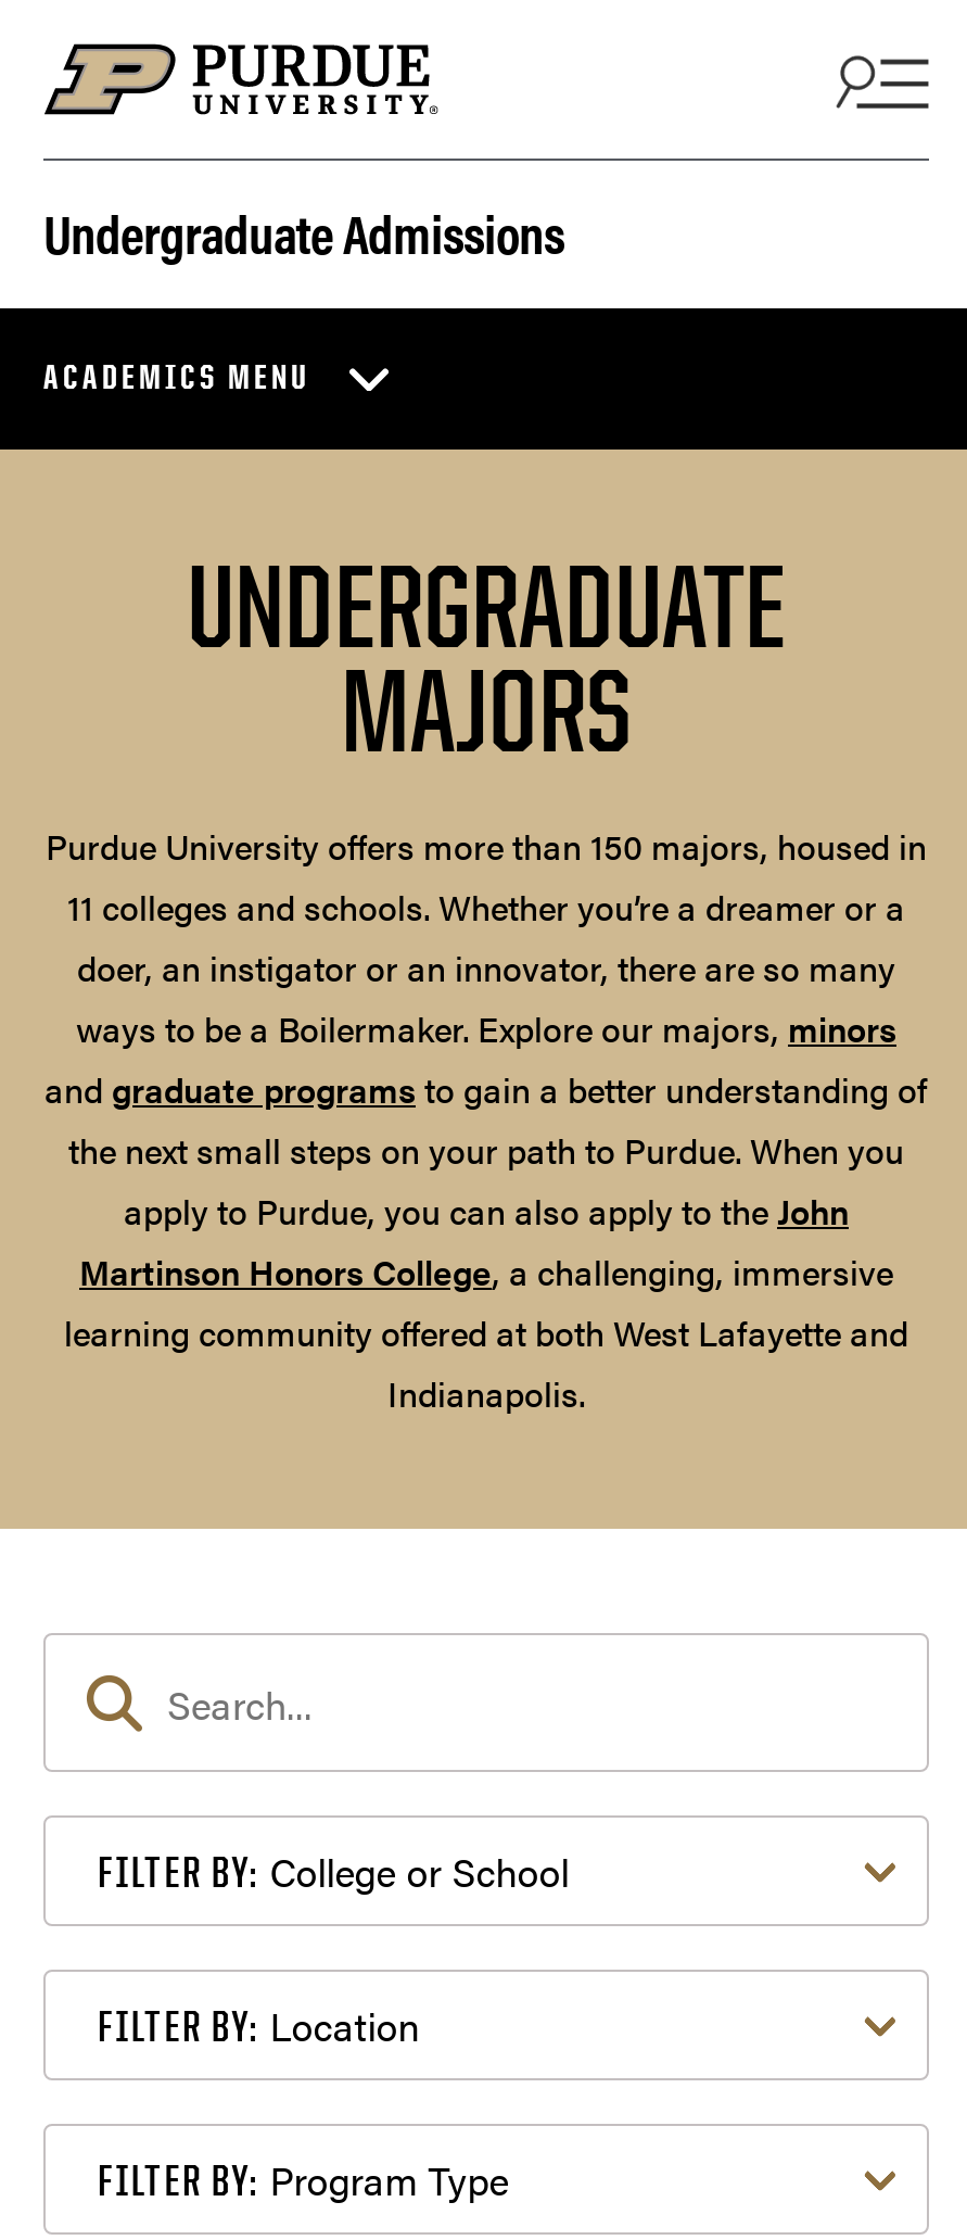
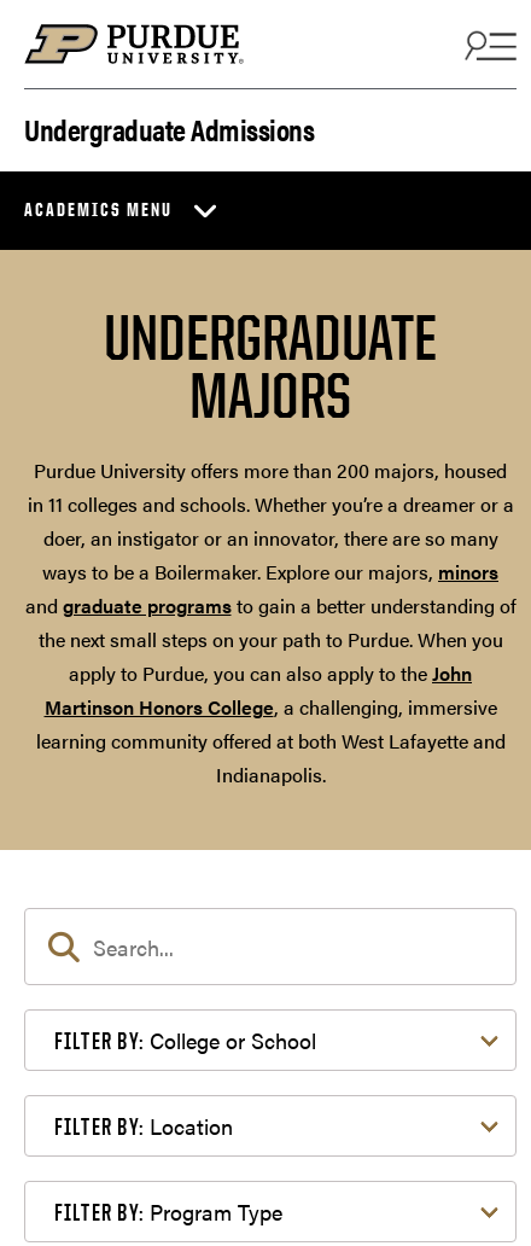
[46,821,927,932] Purdue University offers more than 150 majors, housed in | 11 colleges and schools. Whether you’re a dreamer or a -> [27,457,514,518] Purdue University offers more than 200 majors, housed | in 11 colleges and schools. Whether you’re a dreamer or a

